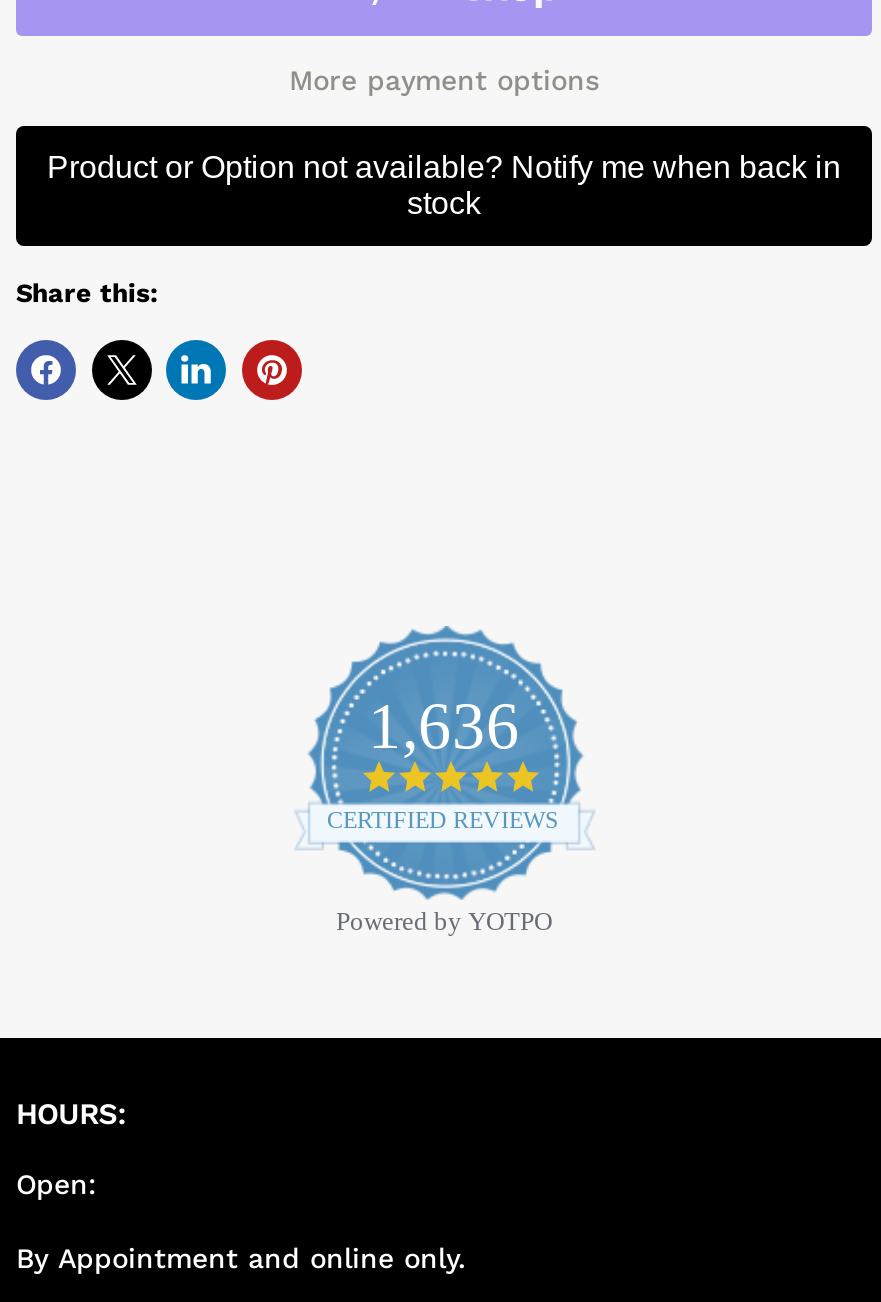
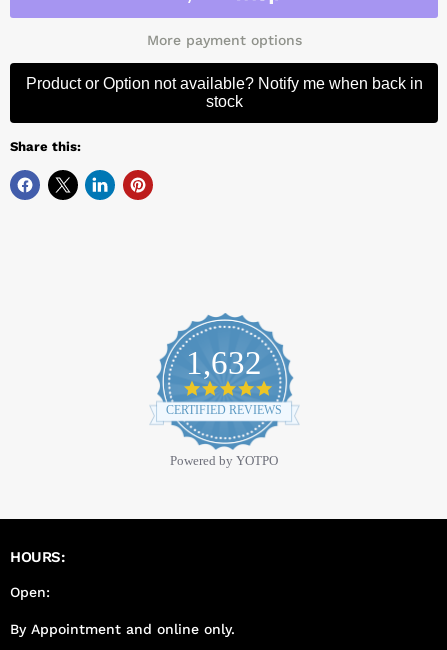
[368,691,520,763] 1,636 -> [186,345,262,381] 1,632

